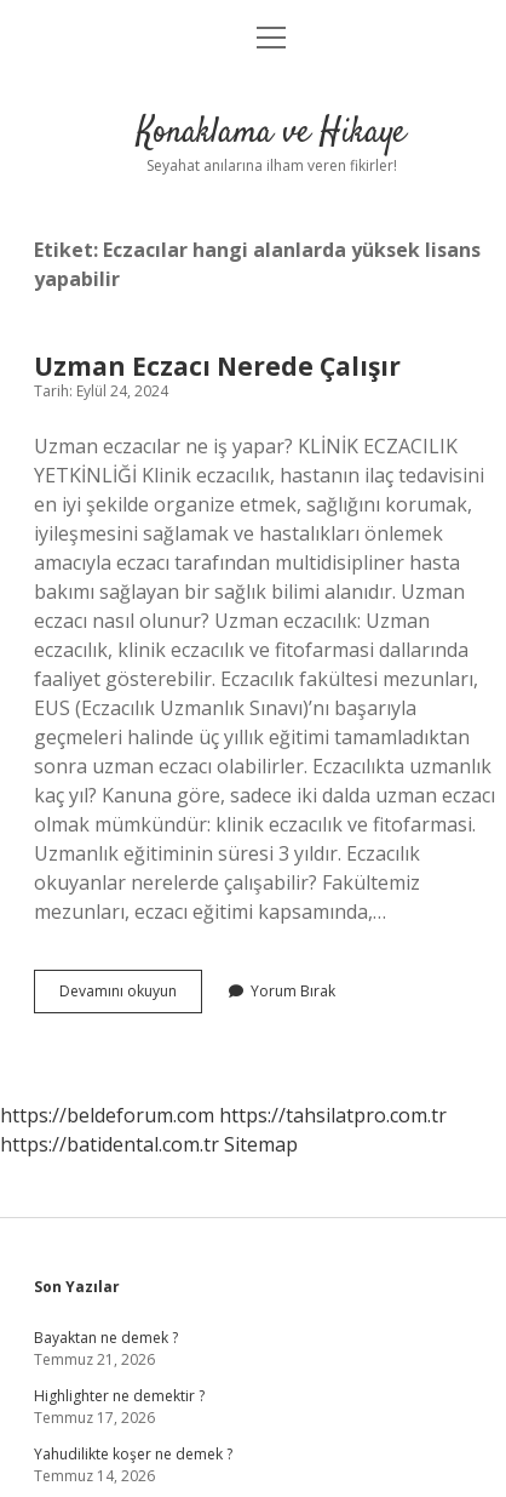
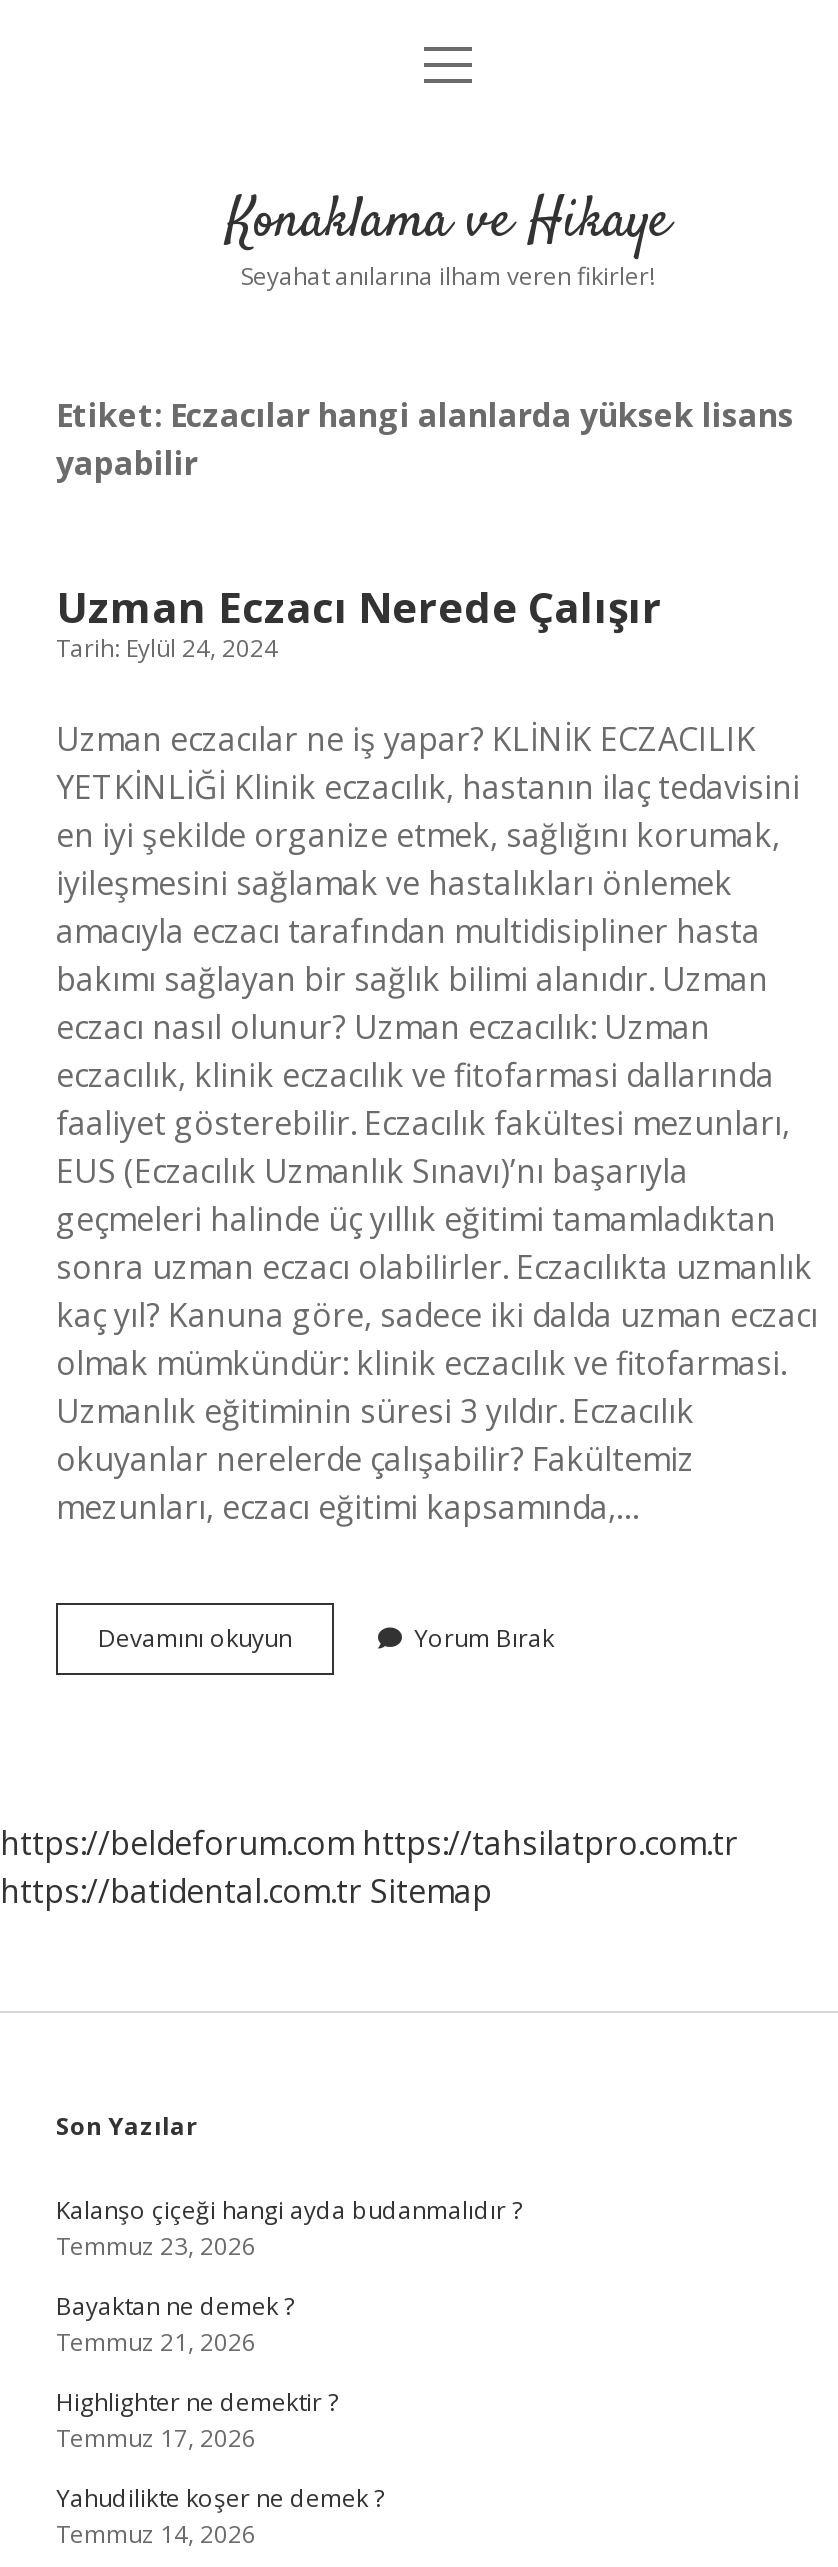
none -> [56,2193,522,2263] Kalanşo çiçeği hangi ayda budanmalıdır ? | Temmuz 23, 2026

